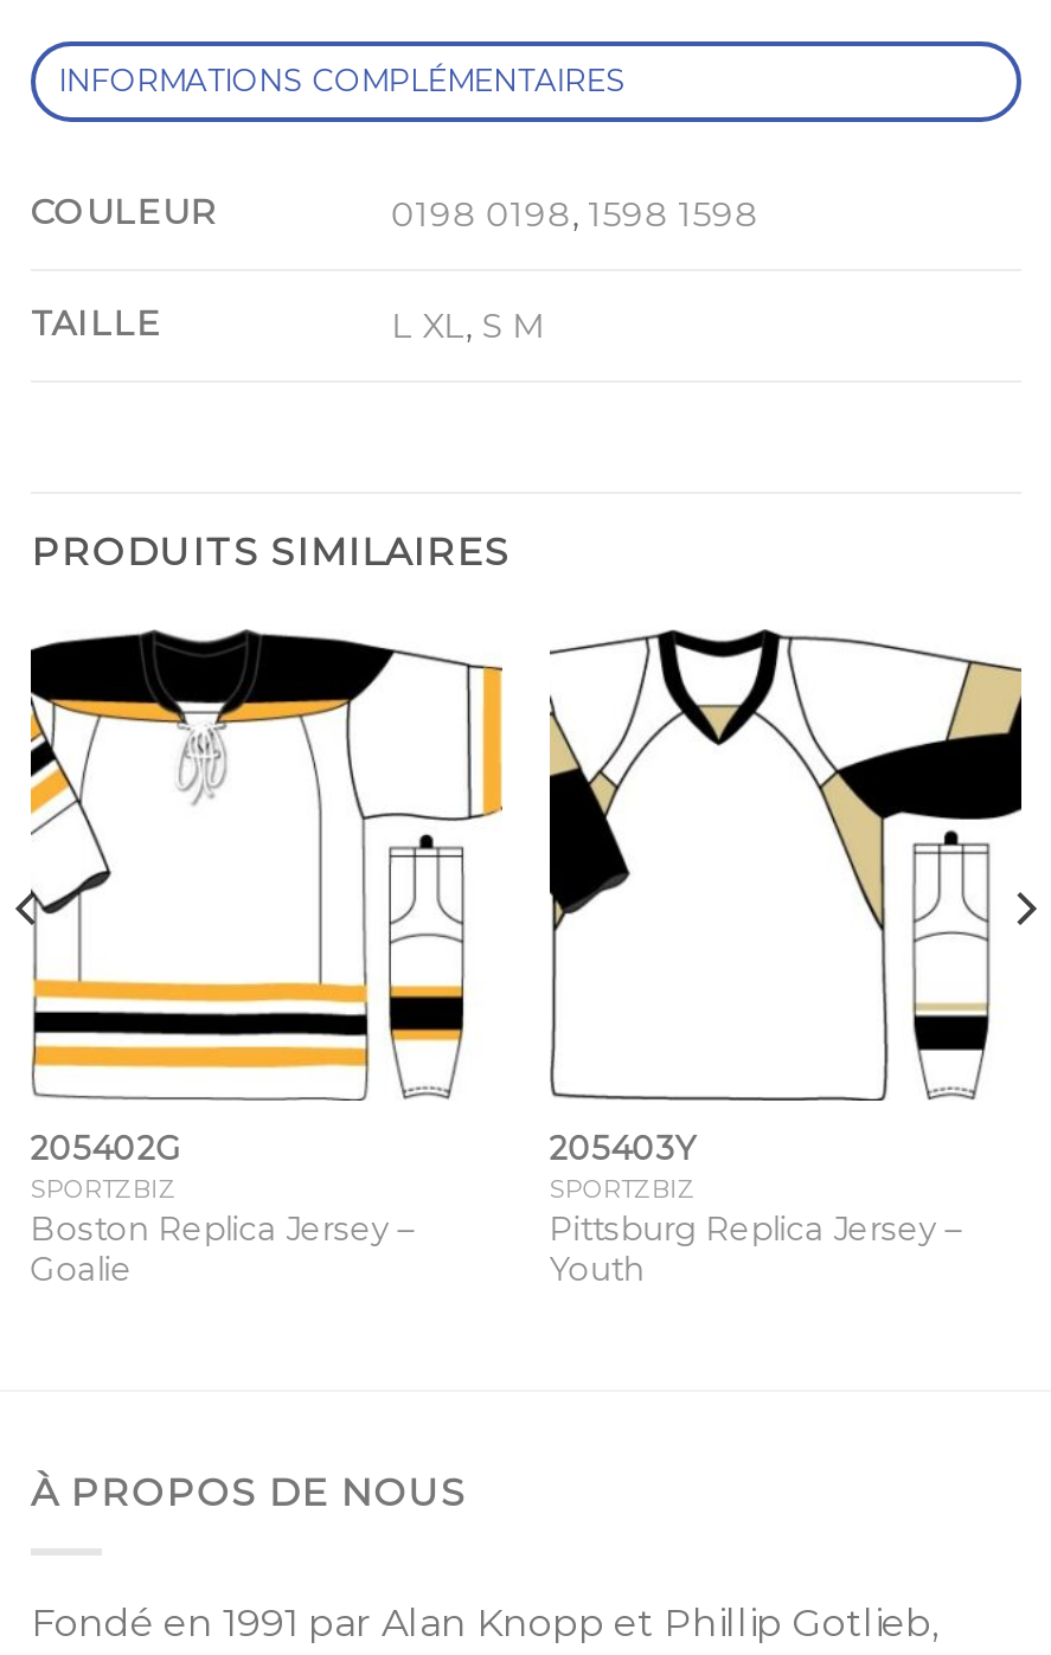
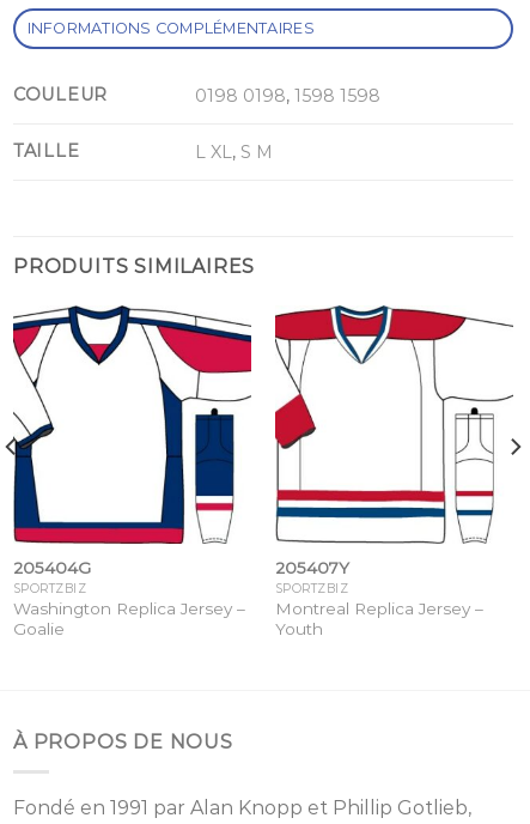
[28,634,505,1166] [image] | 205402G -> [12,308,252,577] [image] | 205404G
[547,631,1024,1166] [image] | 205403Y -> [274,307,513,577] [image] | 205407Y
[30,1210,414,1248] Boston Replica Jersey – -> [13,599,245,618] Washington Replica Jersey –
[549,1210,962,1248] Pittsburg Replica Jersey – -> [275,599,483,618] Montreal Replica Jersey –

